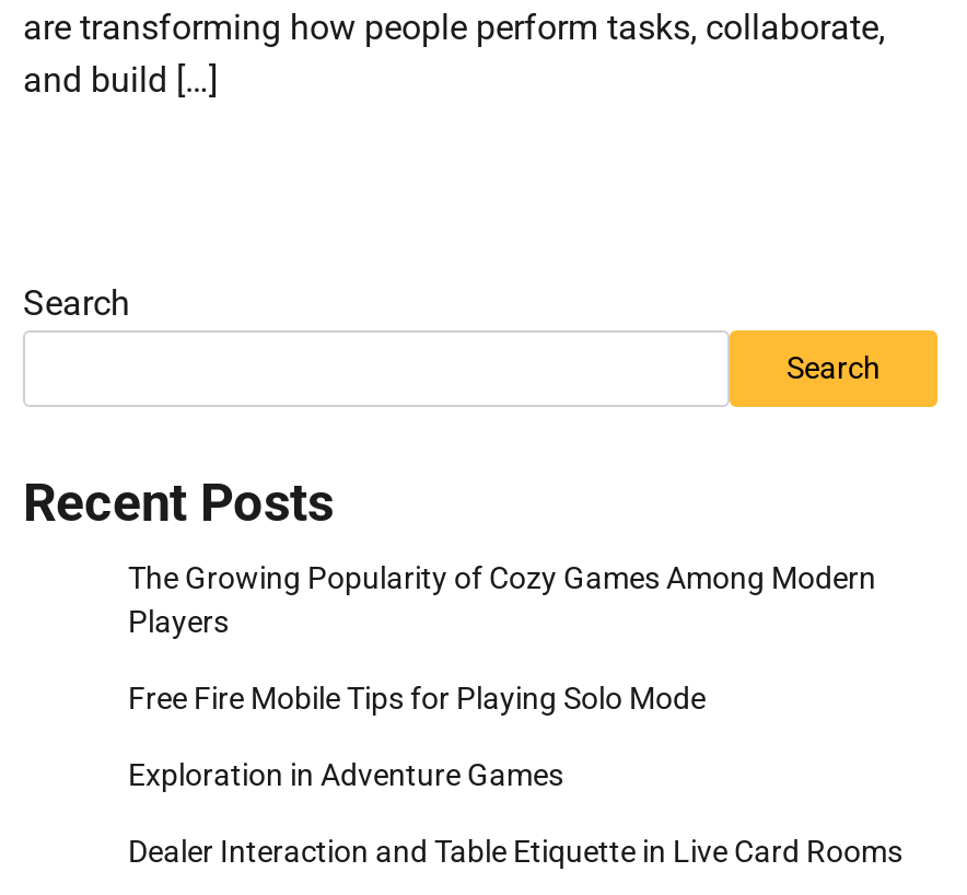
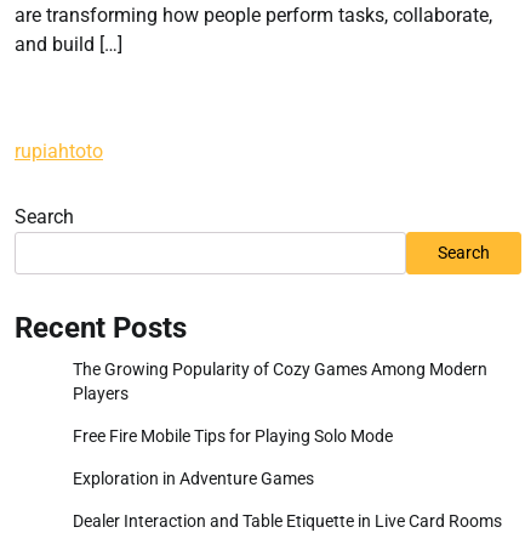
none -> [15,140,103,163] rupiahtoto

